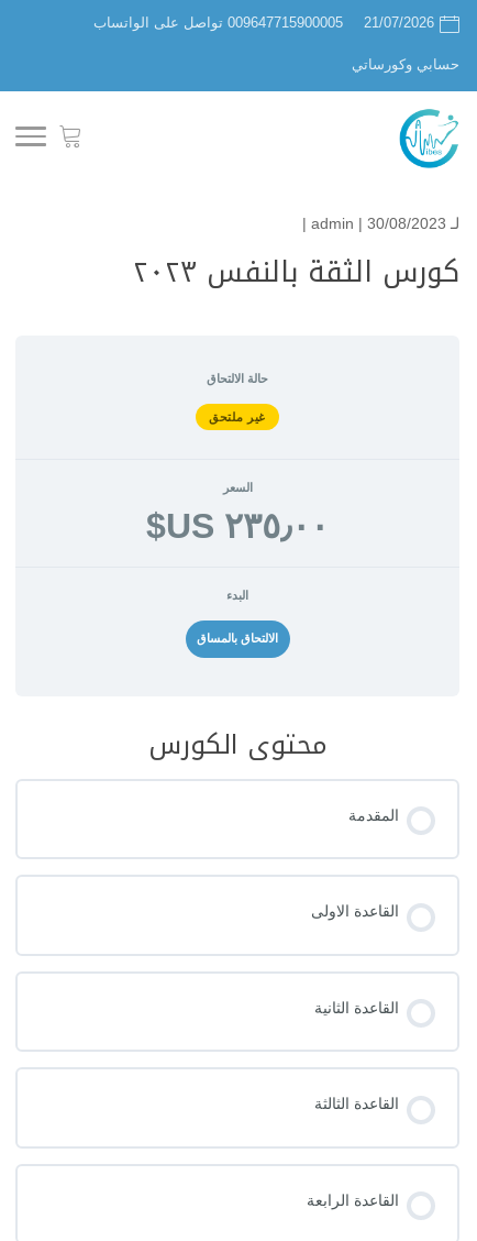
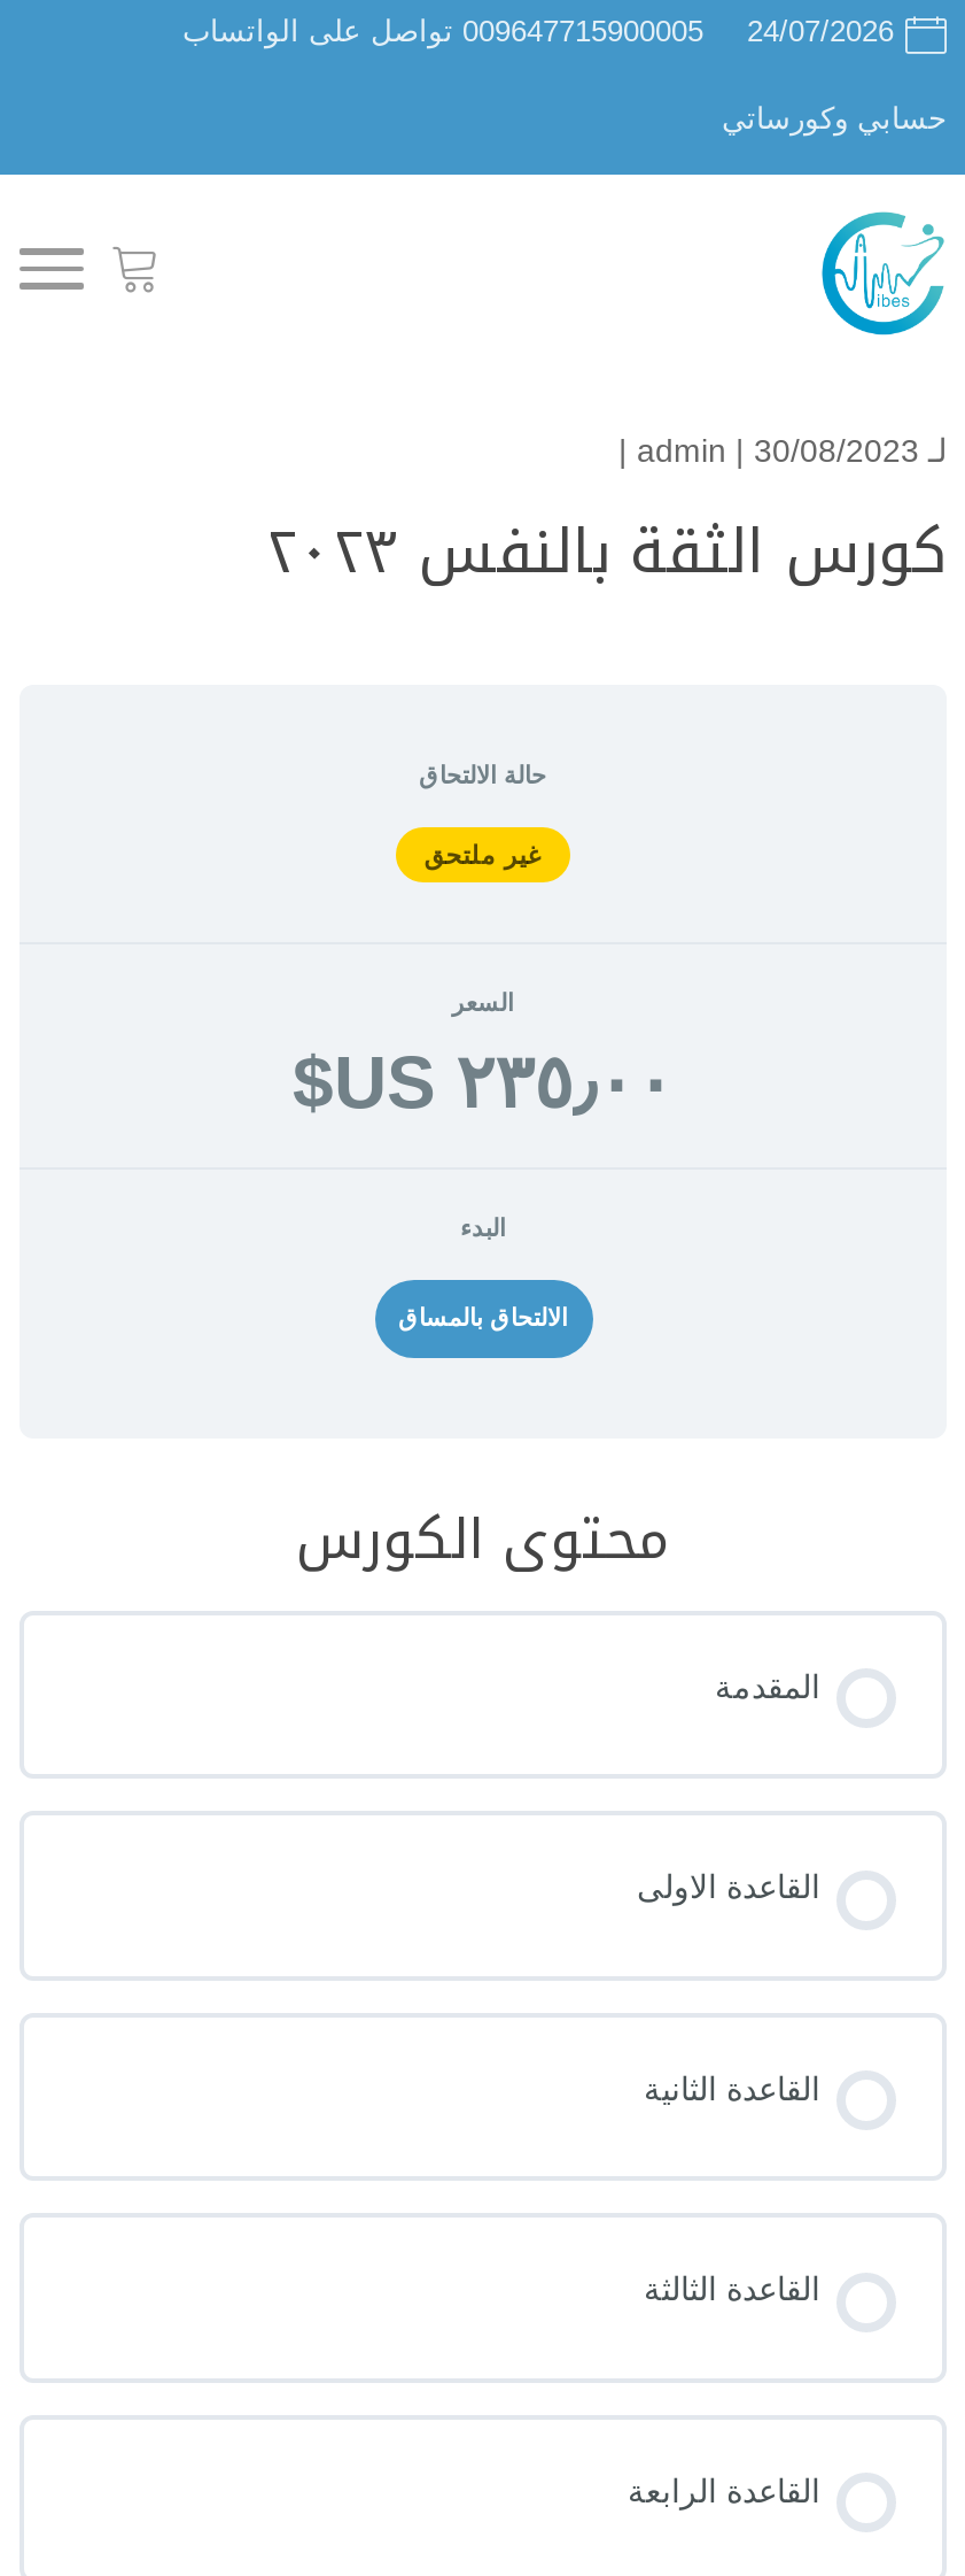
[364,14,434,31] 21/07/2026 -> [747,14,894,48] 24/07/2026

